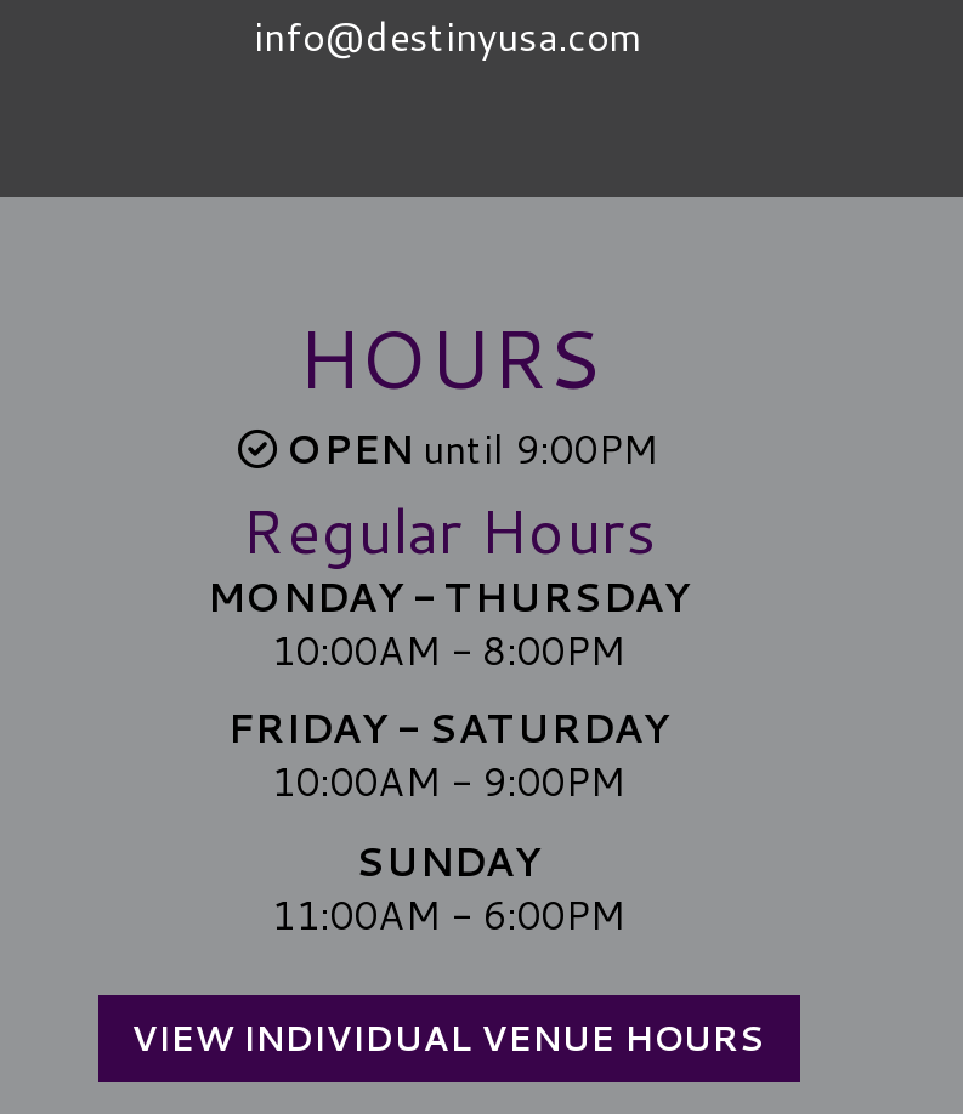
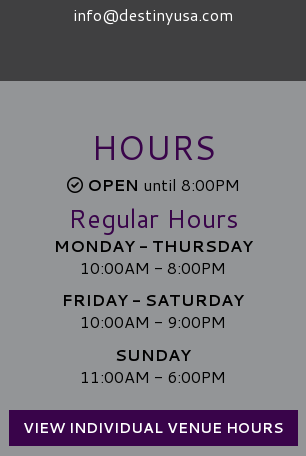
[287,420,658,476] OPEN until 9:00PM -> [86,173,239,196] OPEN until 8:00PM

